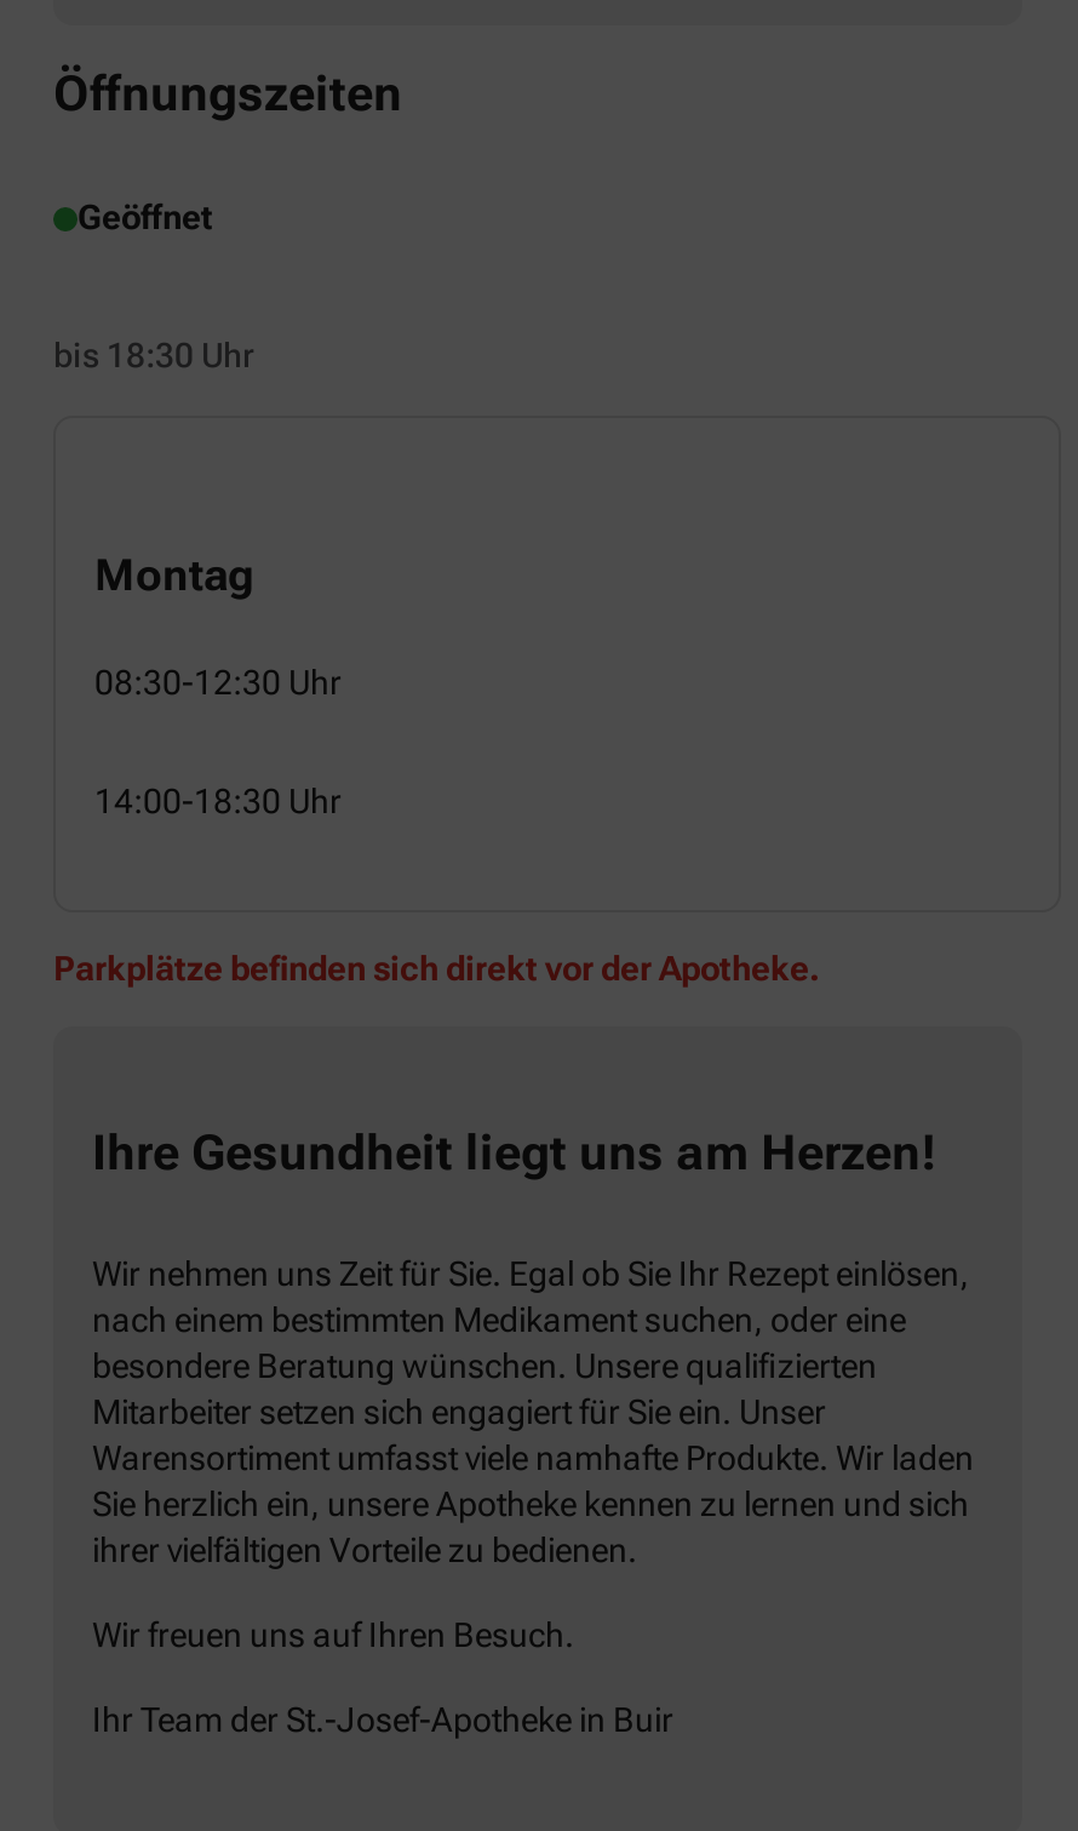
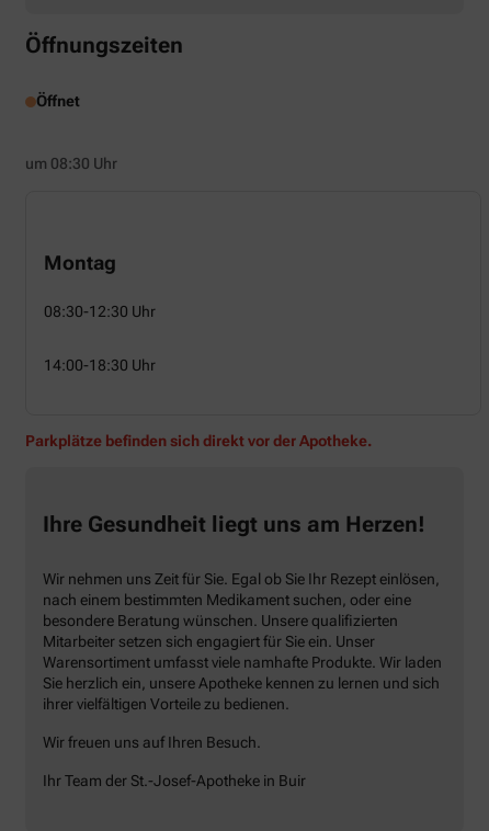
[78,198,213,237] Geöffnet -> [36,92,80,110] Öffnet
[53,336,254,375] bis 18:30 Uhr -> [25,155,117,172] um 08:30 Uhr

